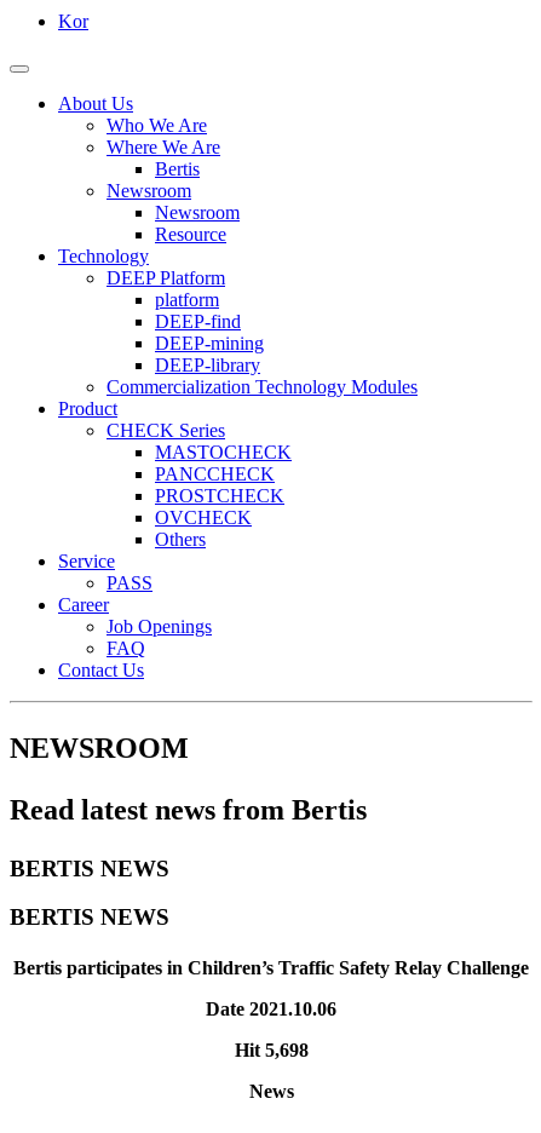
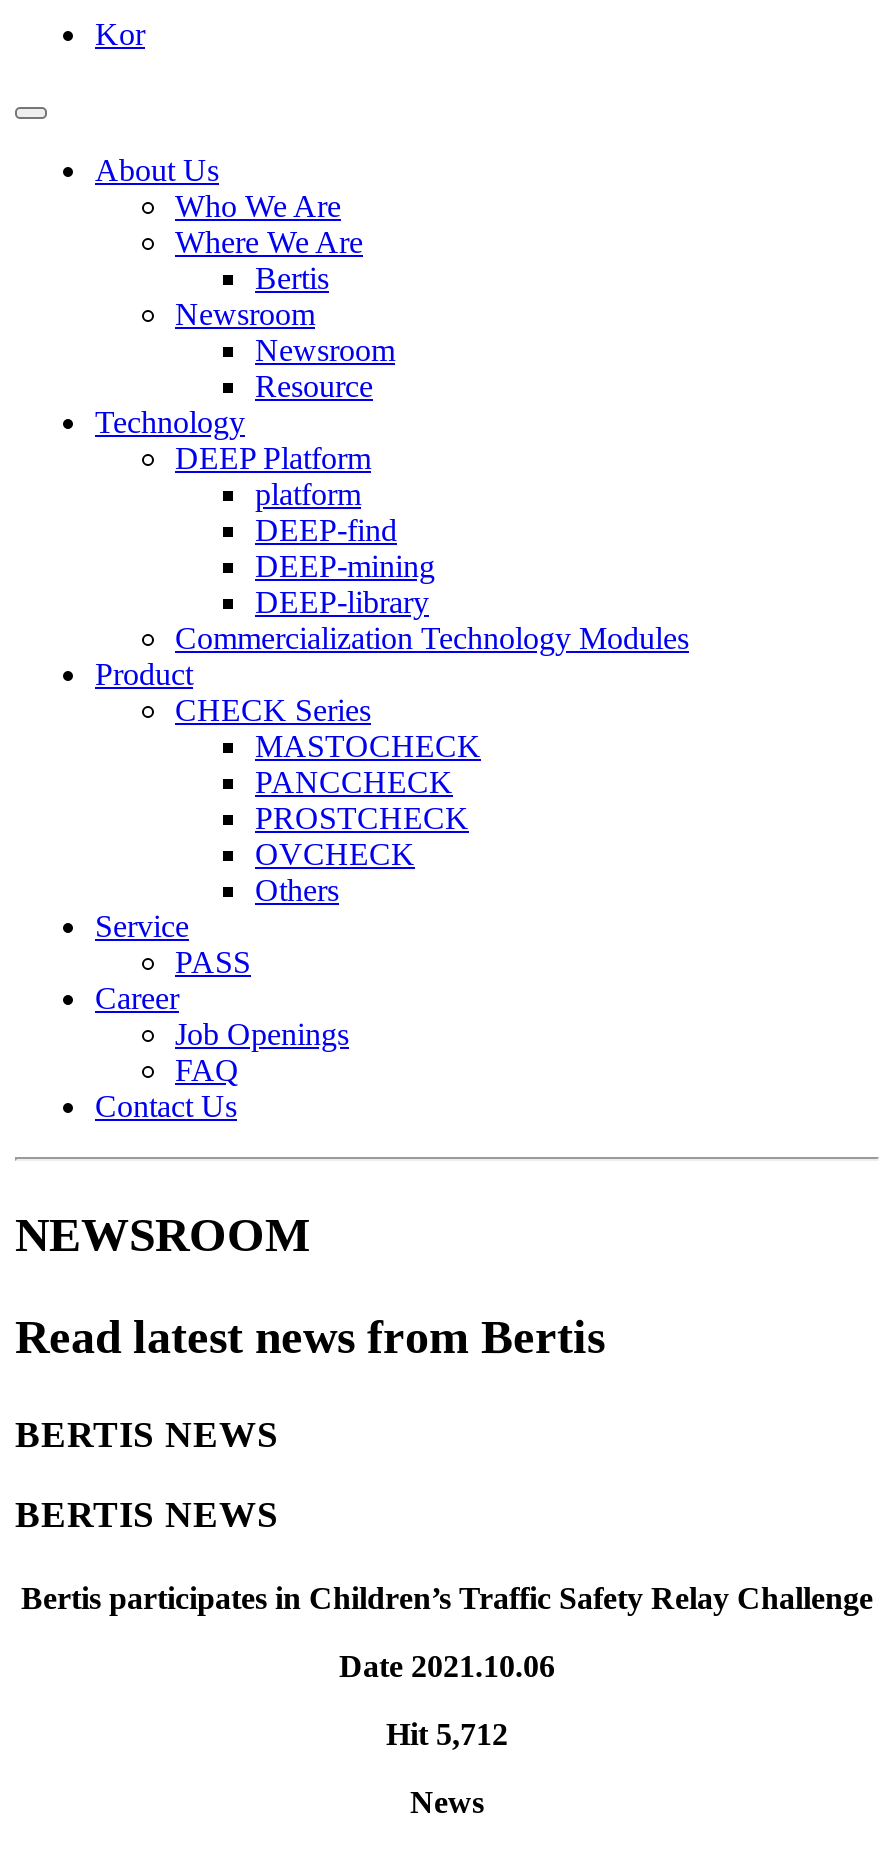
[234,1040,308,1061] Hit 5,698 -> [386,1717,508,1751] Hit 5,712

